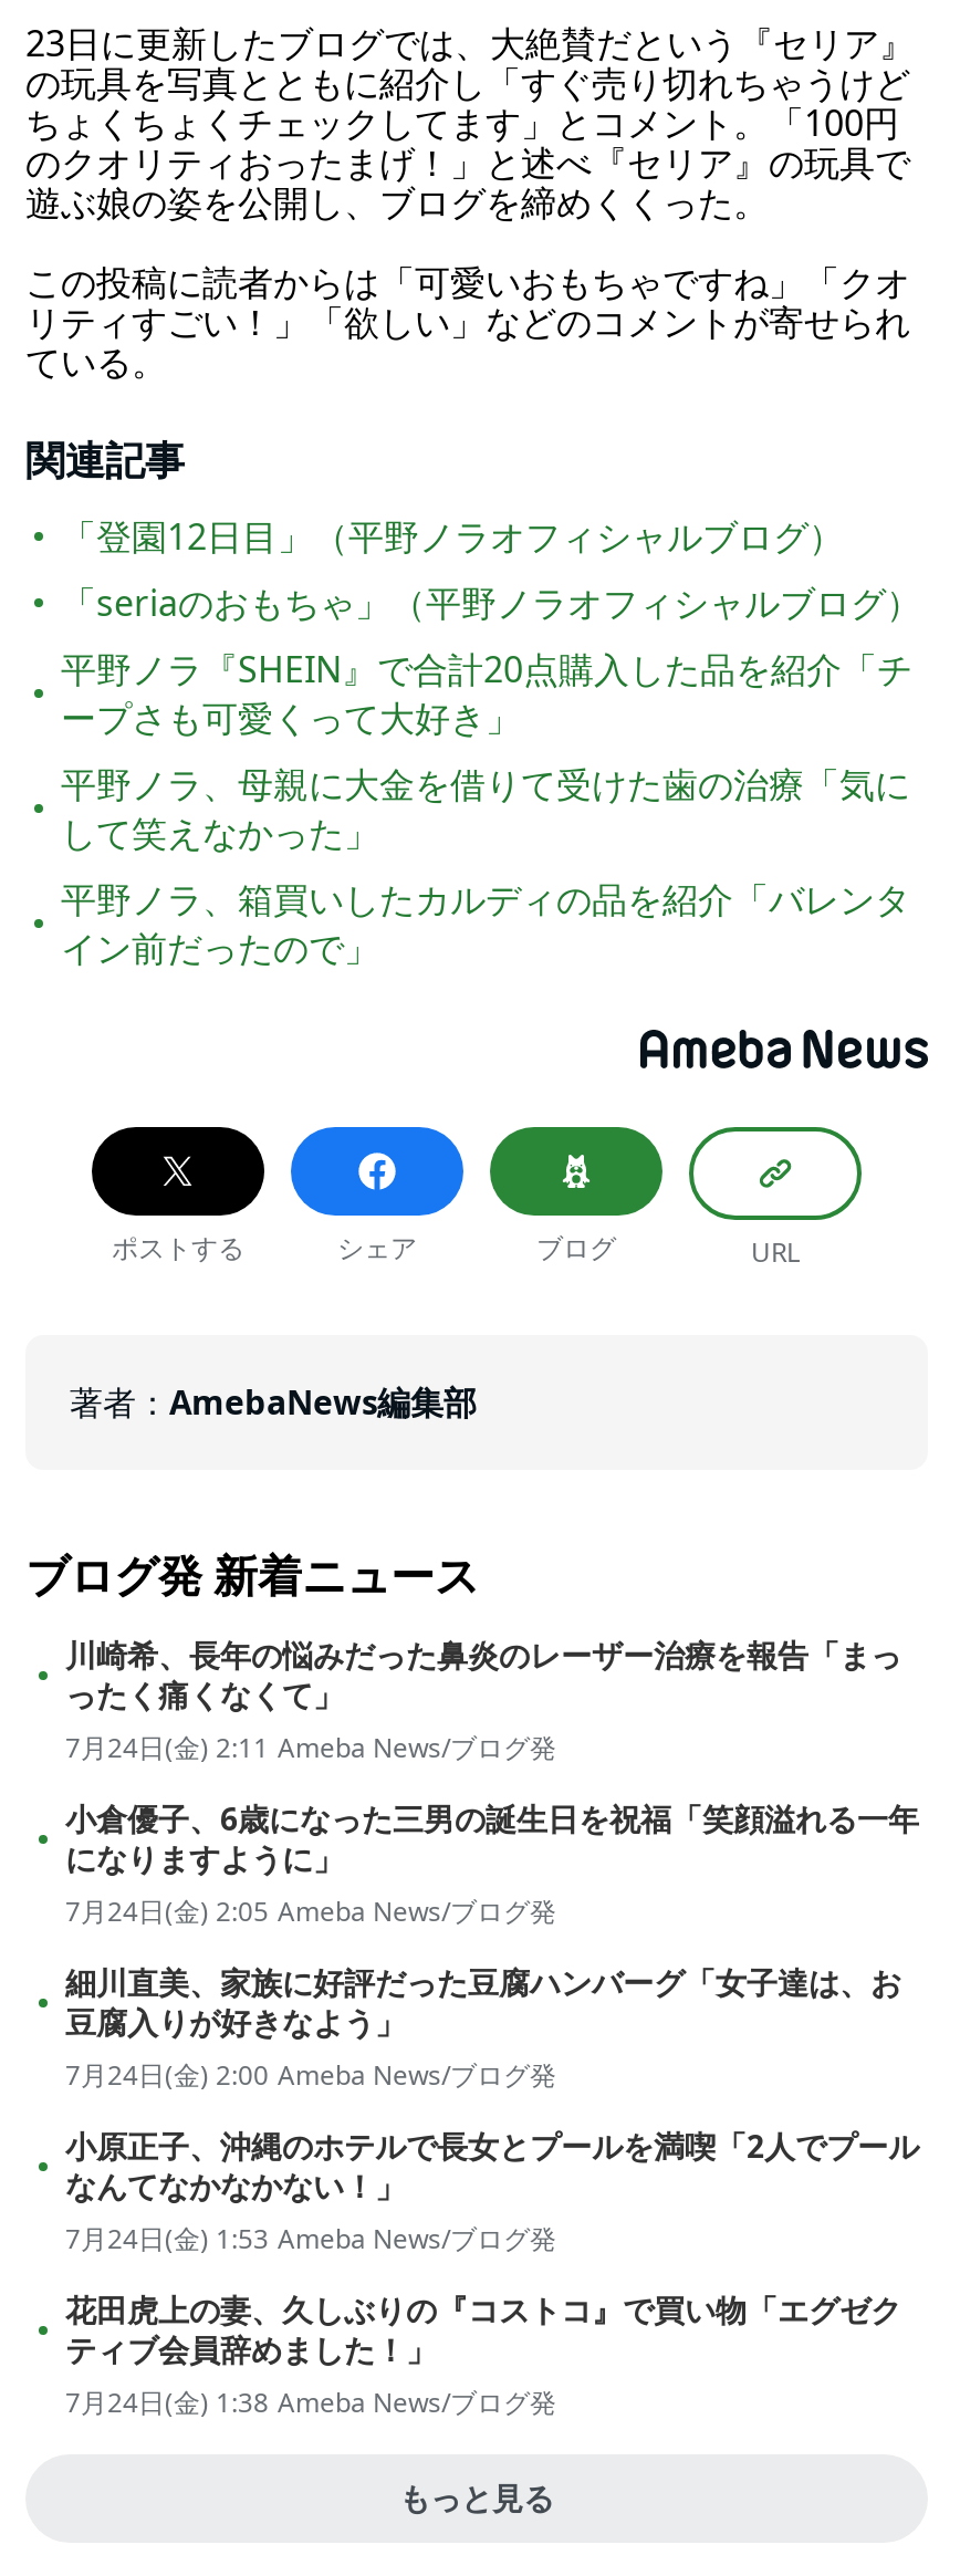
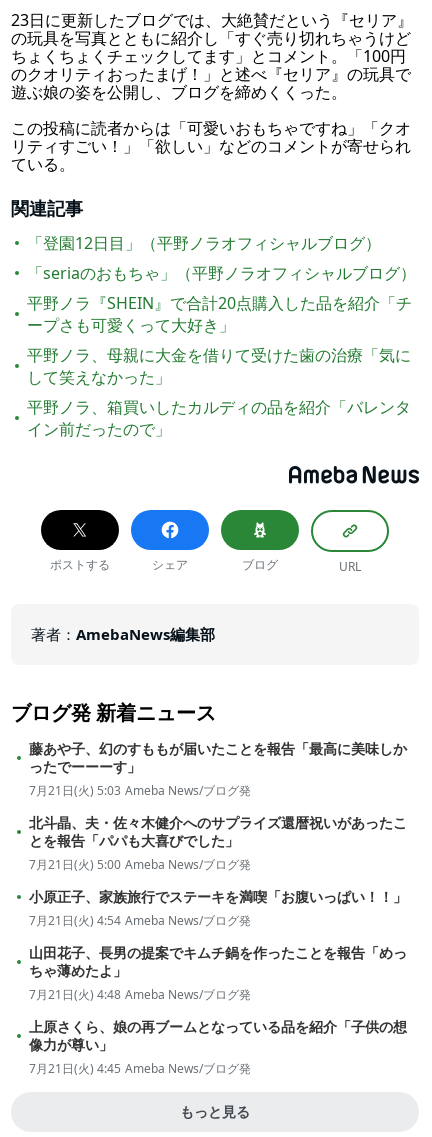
[65,1634,901,1767] 川崎希、長年の悩みだった鼻炎のレーザー治療を報告「まっ | ったく痛くなくて」 | 7月24日(金) 2:11 Ameba News/ブログ発 -> [29,739,407,799] 藤あや子、幻のすももが届いたことを報告「最高に美味しか | ったでーーーす」 | 7月21日(火) 5:03 Ameba News/ブログ発
[65,1798,919,1930] 小倉優子、6歳になった三男の誕生日を祝福「笑顔溢れる一年 | になりますように」 | 7月24日(金) 2:05 Ameba News/ブログ発 -> [29,813,407,873] 北斗晶、夫・佐々木健介へのサプライズ還暦祝いがあったこ | とを報告「パパも大喜びでした」 | 7月21日(火) 5:00 Ameba News/ブログ発
[65,1961,901,2094] 細川直美、家族に好評だった豆腐ハンバーグ「女子達は、お | 豆腐入りが好きなよう」 | 7月24日(金) 2:00 Ameba News/ブログ発 -> [29,887,407,929] 小原正子、家族旅行でステーキを満喫「お腹いっぱい！！」 | 7月21日(火) 4:54 Ameba News/ブログ発
[65,2125,919,2258] 小原正子、沖縄のホテルで長女とプールを満喫「2人でプール | なんてなかなかない！」 | 7月24日(金) 1:53 Ameba News/ブログ発 -> [29,943,407,1003] 山田花子、長男の提案でキムチ鍋を作ったことを報告「めっ | ちゃ薄めたよ」 | 7月21日(火) 4:48 Ameba News/ブログ発
[65,2289,901,2421] 花田虎上の妻、久しぶりの『コストコ』で買い物「エグゼク | ティブ会員辞めました！」 | 7月24日(金) 1:38 Ameba News/ブログ発 -> [29,1017,407,1077] 上原さくら、娘の再ブームとなっている品を紹介「子供の想 | 像力が尊い」 | 7月21日(火) 4:45 Ameba News/ブログ発

